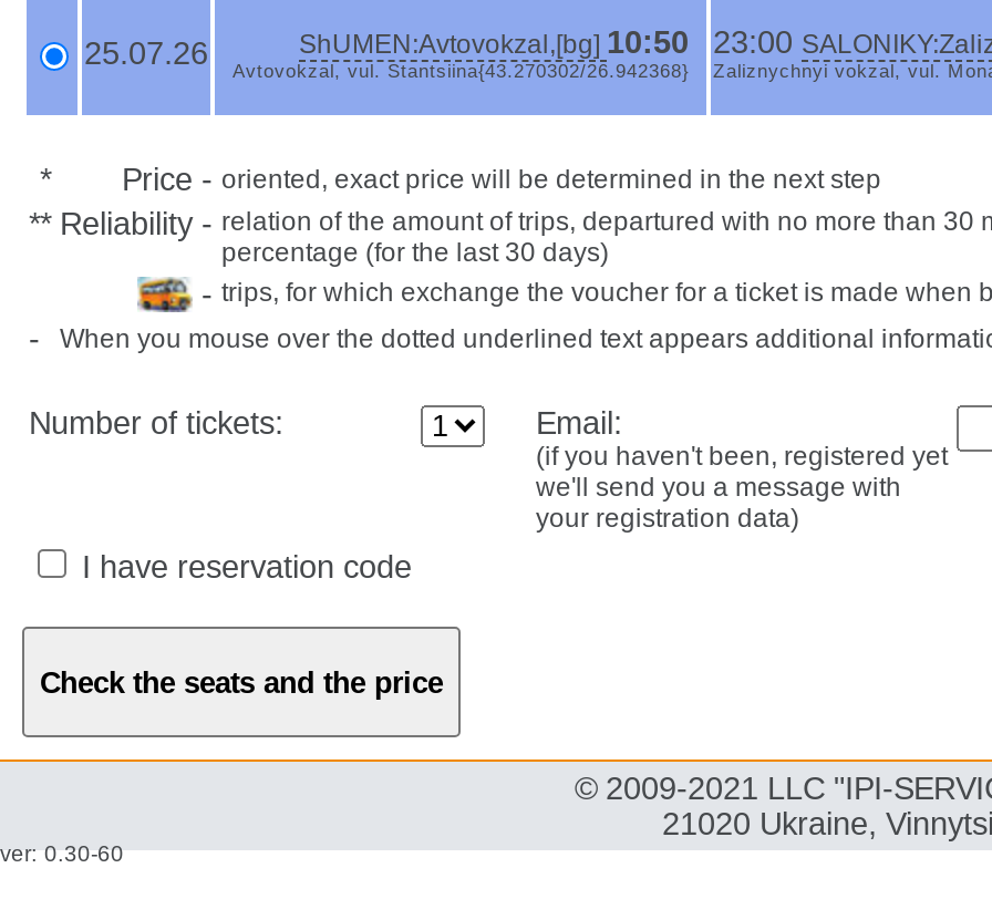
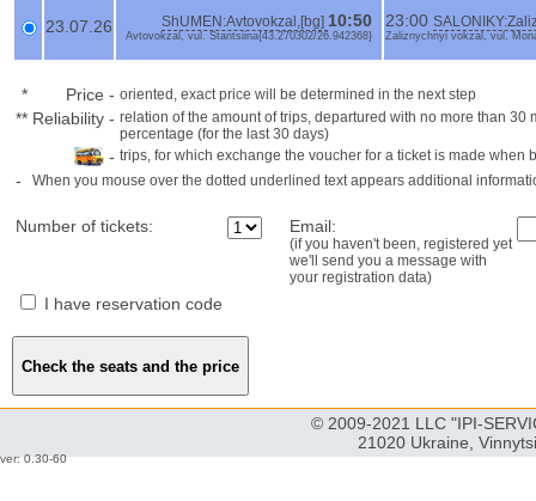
[84,35,208,71] 25.07.26 -> [45,17,112,36] 23.07.26

